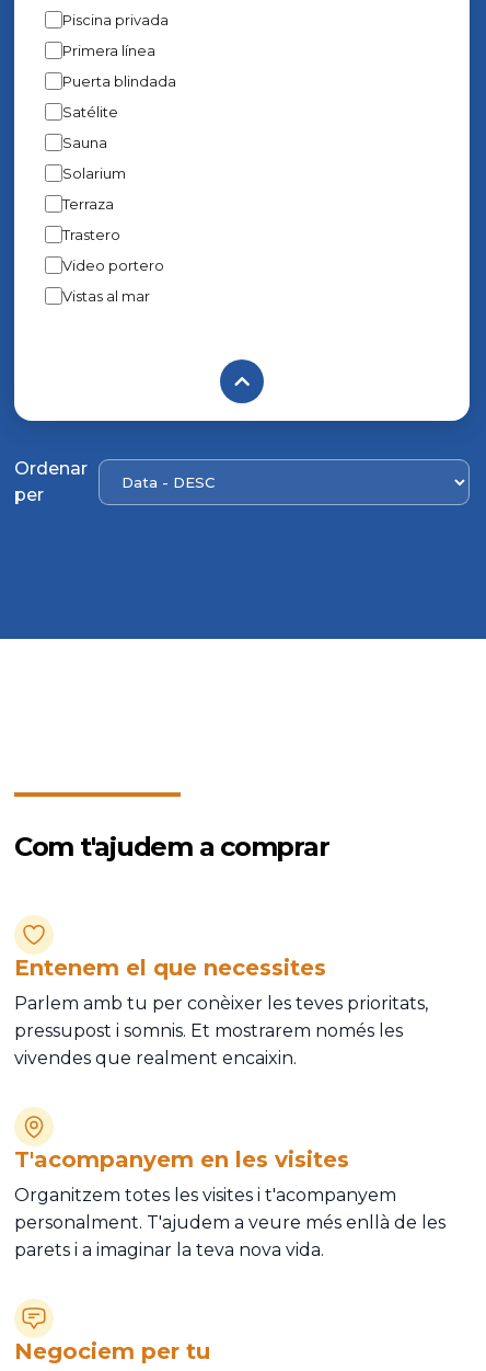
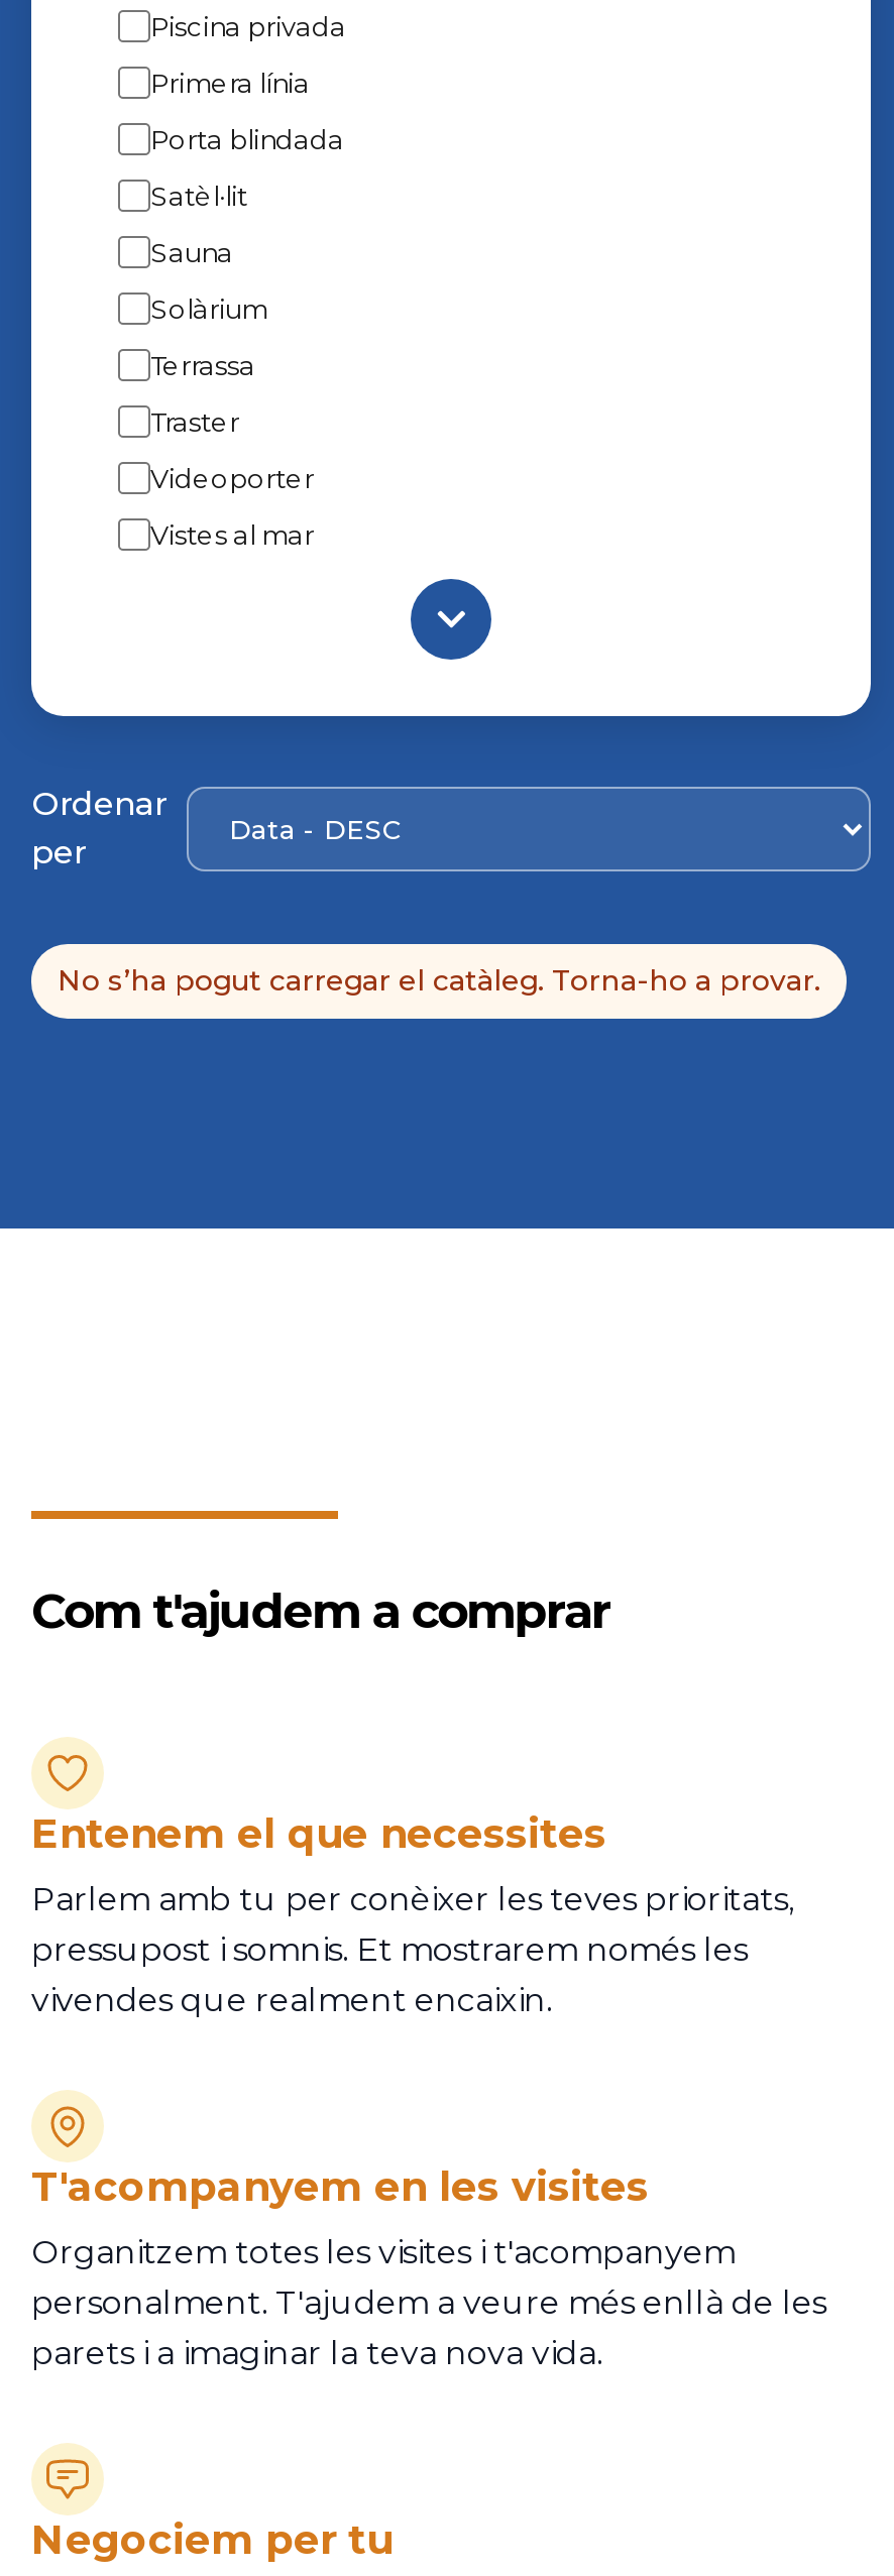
[62,41,155,59] Primera línea -> [150,66,310,98] Primera línia
[62,72,176,89] Puerta blindada -> [150,122,344,154] Porta blindada
[62,102,118,120] Satélite -> [150,179,247,211] Satèl·lit
[62,164,126,181] Solarium -> [150,291,267,324] Solàrium
[62,195,114,212] Terraza -> [150,348,255,380] Terrassa
[62,225,120,243] Trastero -> [150,404,239,437] Traster
[62,256,164,273] Video portero -> [150,461,314,493] Videoporter
[62,287,150,304] Vistas al mar -> [150,517,314,550] Vistes al mar
[219,346,265,404] [image] -> [409,577,493,684] [image]
moved [14,458,88,505] -> [31,785,166,871]: Ordenar | per
none -> [58,962,820,999] No s’ha pogut carregar el catàleg. Torna-ho a provar.

